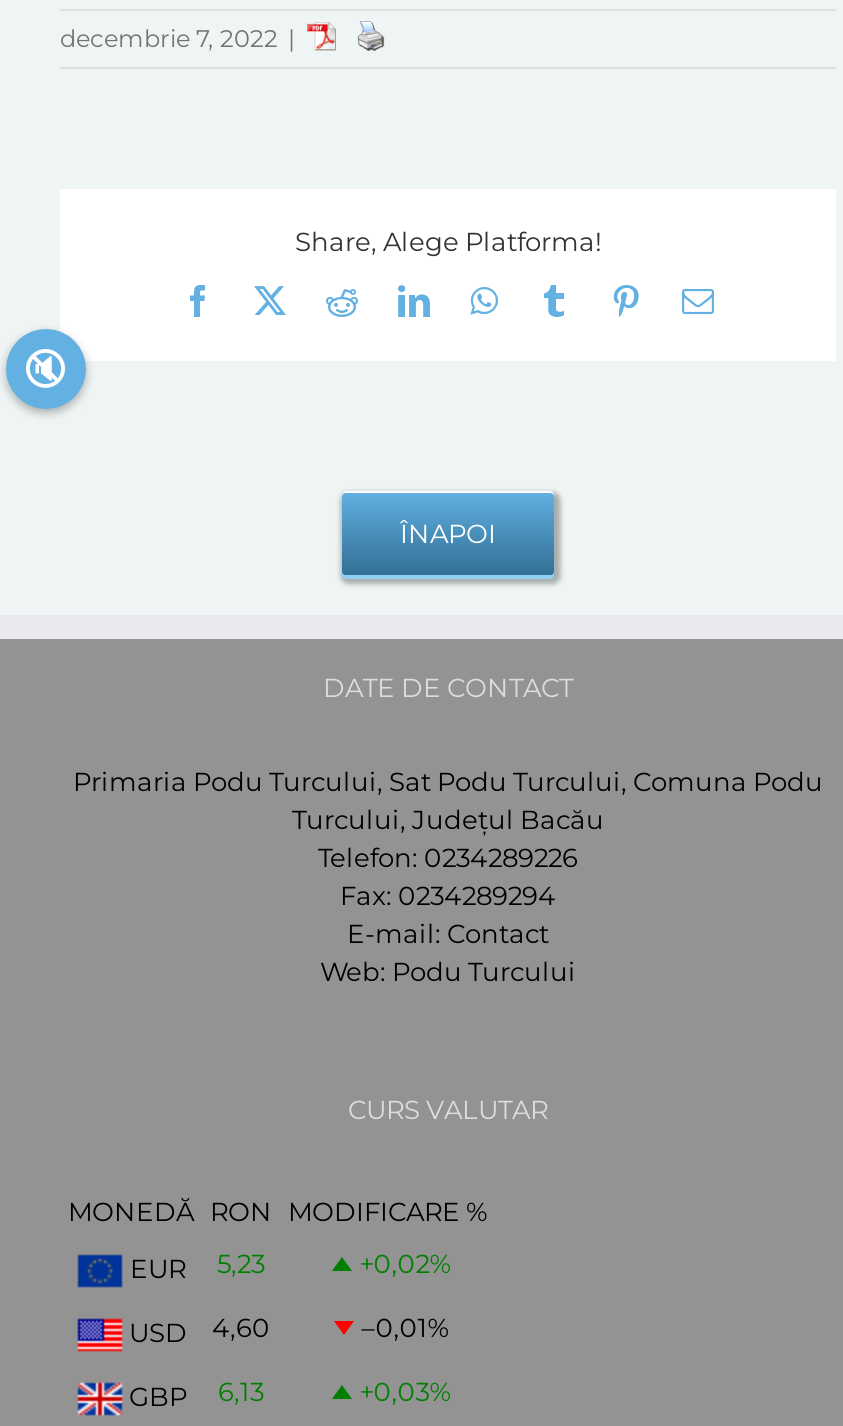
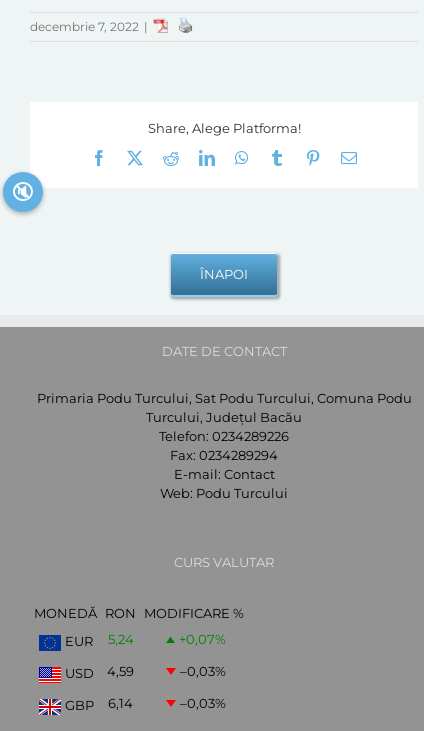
[124,1247,265,1284] EUR 5,23 -> [62,631,133,649] EUR 5,24
[359,1247,451,1279] +0,02% -> [179,631,226,647] +0,07%
[123,1311,270,1348] USD 4,60 -> [61,663,134,681] USD 4,59
[361,1311,449,1343] –0,01% -> [180,663,226,679] –0,03%
[123,1375,264,1412] GBP 6,13 -> [61,695,133,713] GBP 6,14
[359,1375,451,1407] +0,03% -> [180,695,226,711] –0,03%

